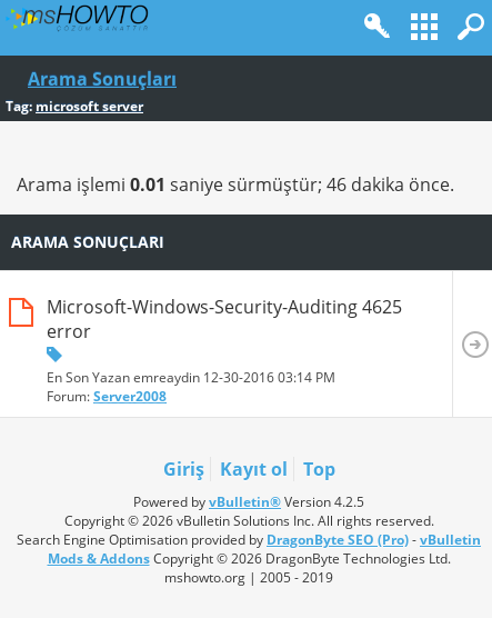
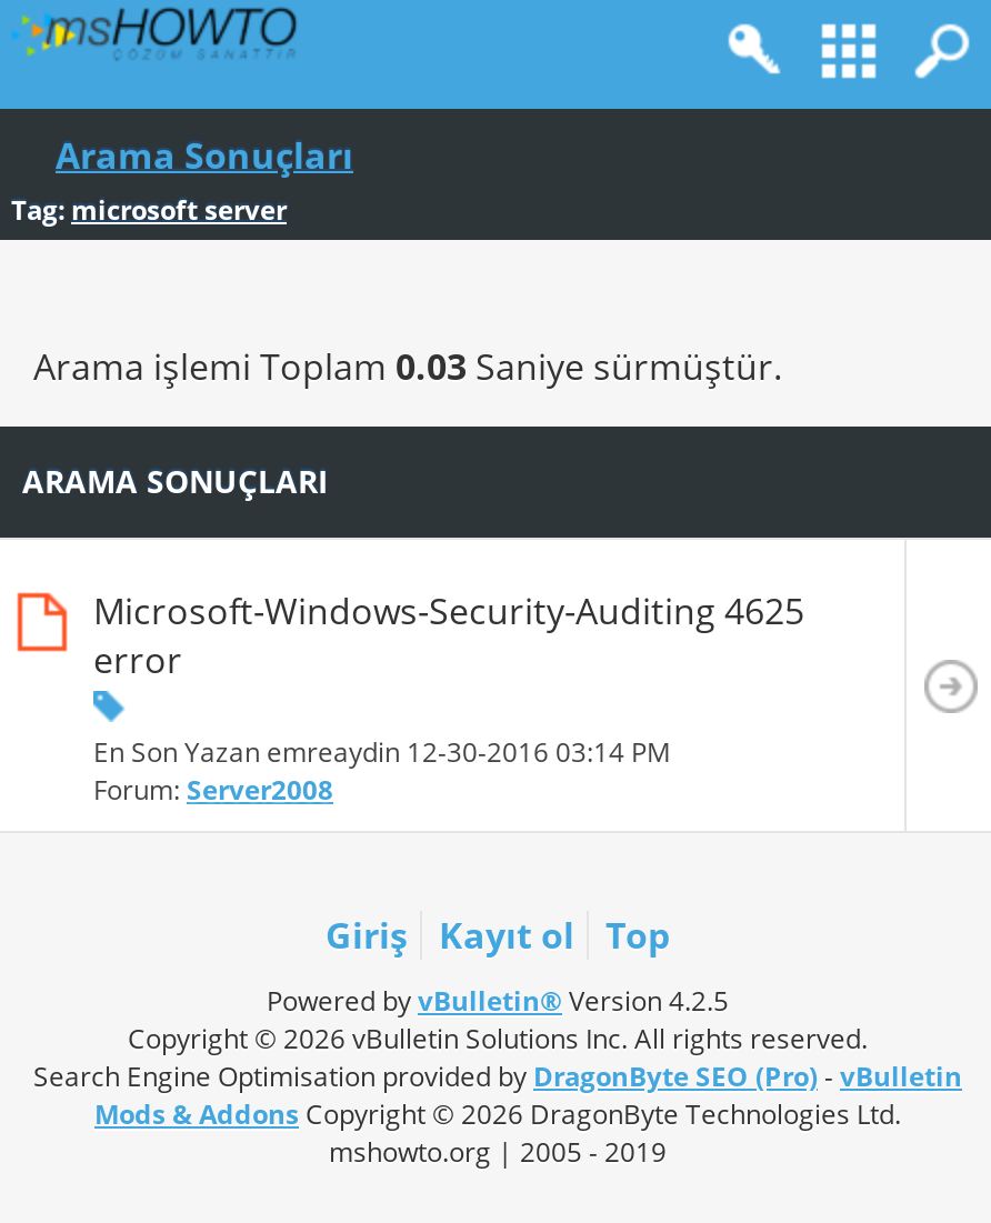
[17,172,454,197] Arama işlemi 0.01 saniye sürmüştür; 46 dakika önce. -> [33,342,782,391] Arama işlemi Toplam 0.03 Saniye sürmüştür.

